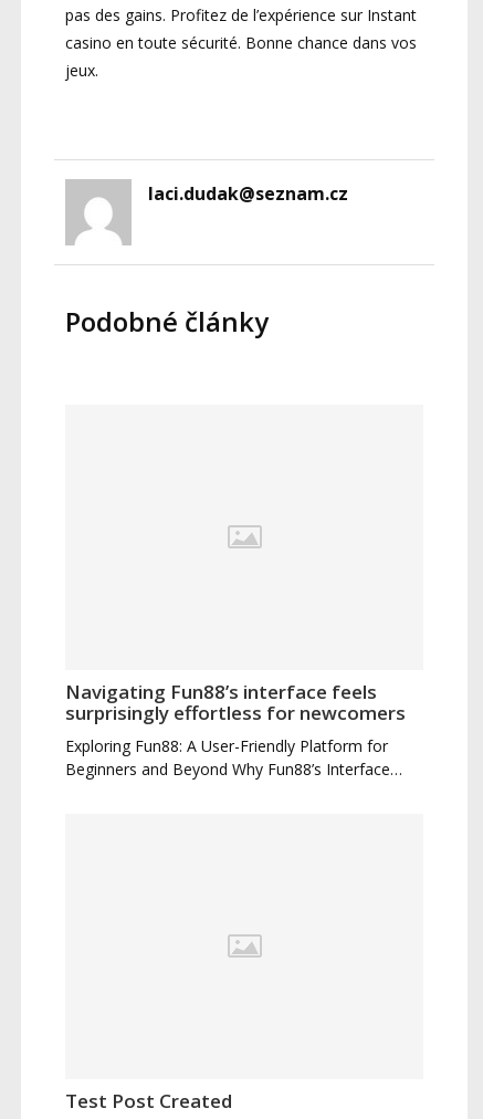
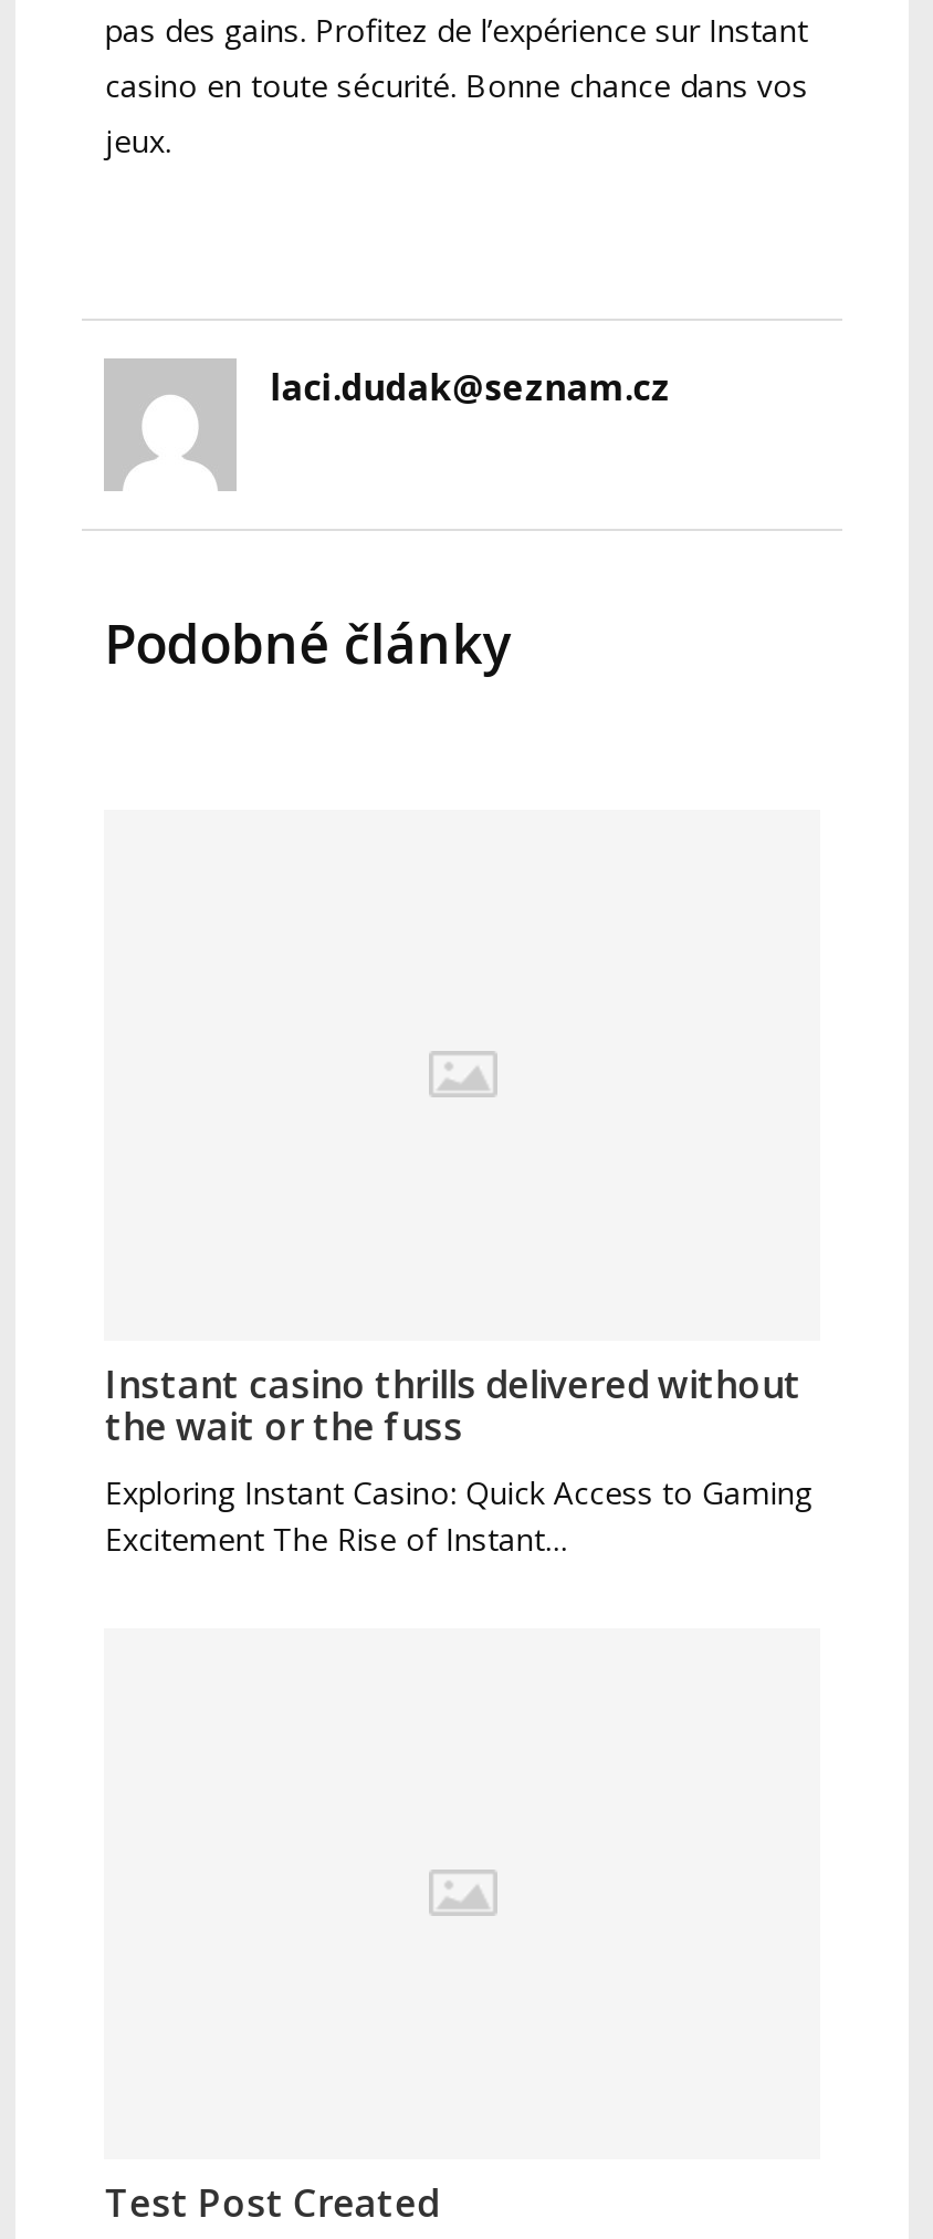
[66,679,406,780] Navigating Fun88’s interface feels | surprisingly effortless for newcomers | Exploring Fun88: A User-Friendly Platform for | Beginners and Beyond Why Fun88’s Interface… -> [105,1359,812,1560] Instant casino thrills delivered without | the wait or the fuss | Exploring Instant Casino: Quick Access to Gaming | Excitement The Rise of Instant…

